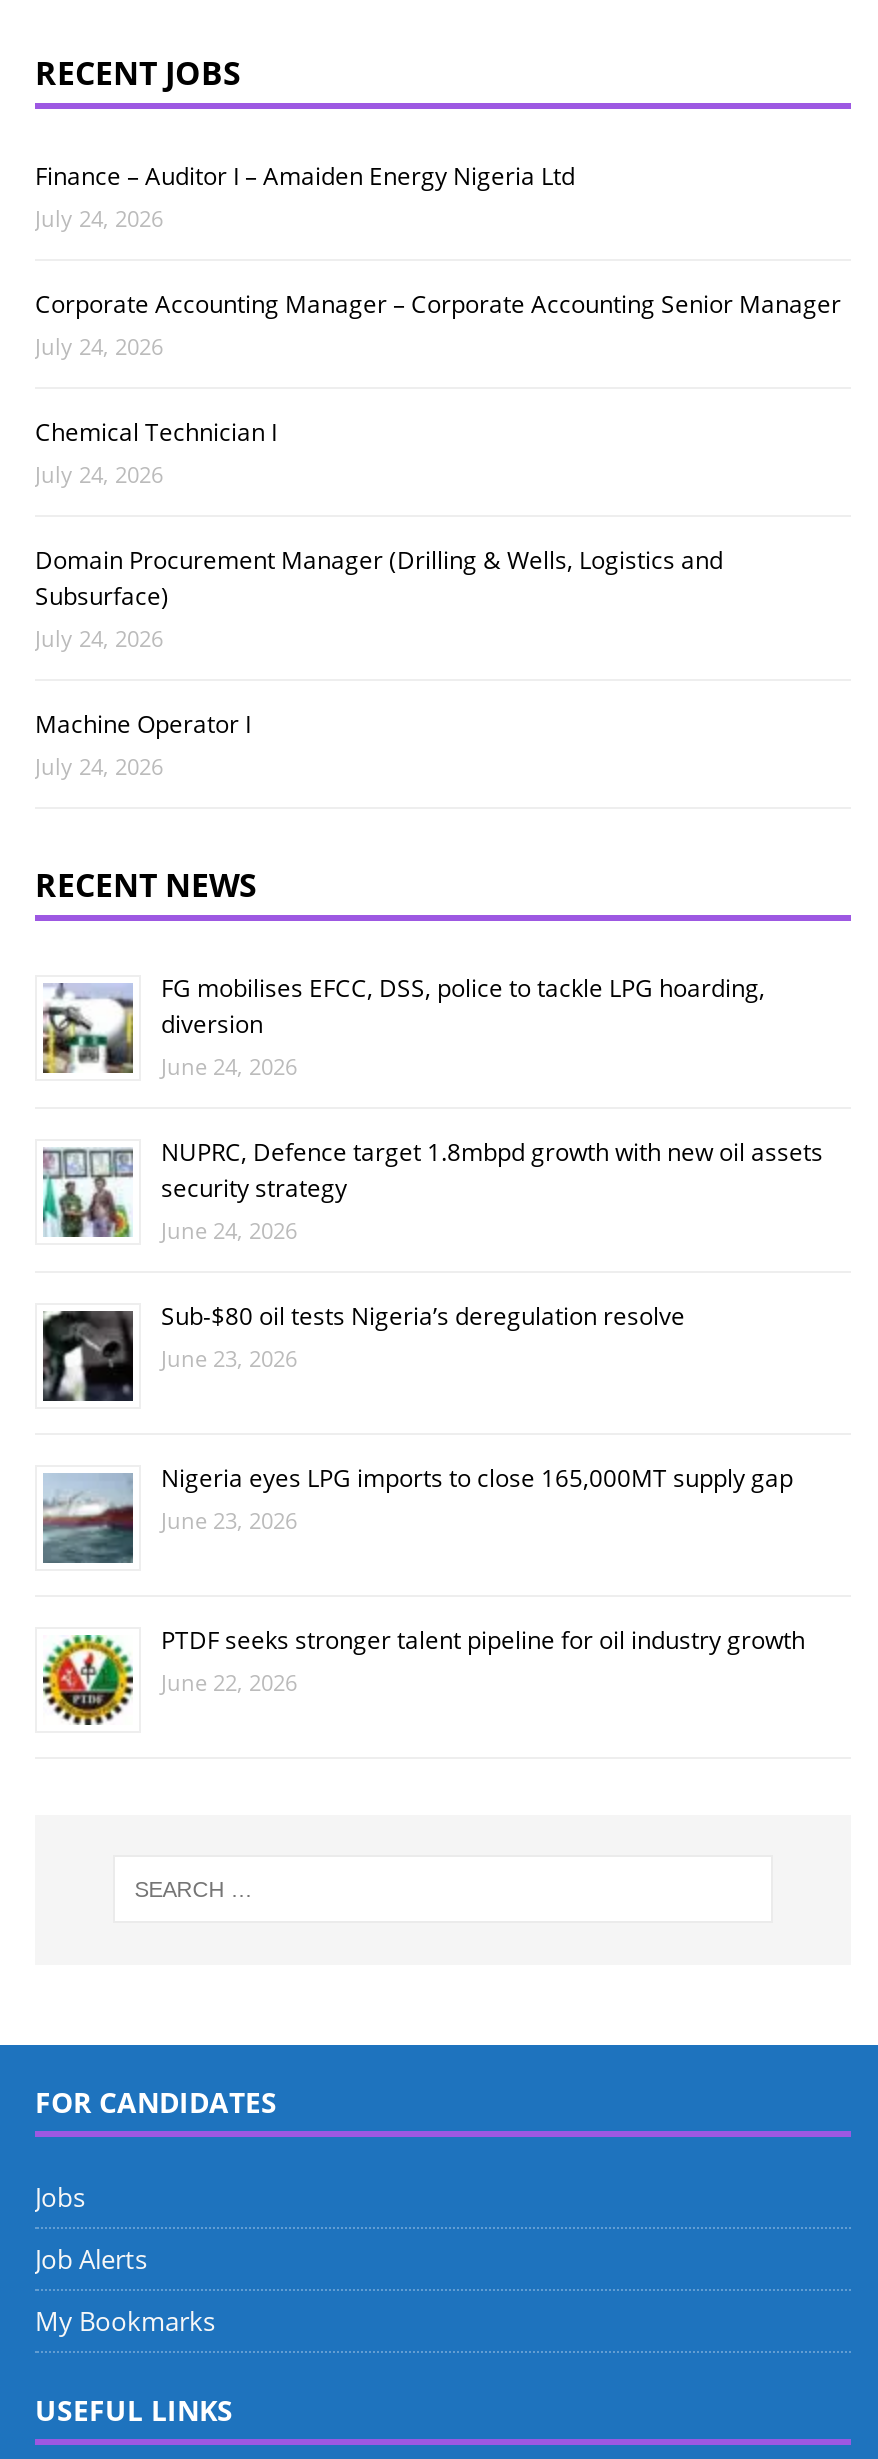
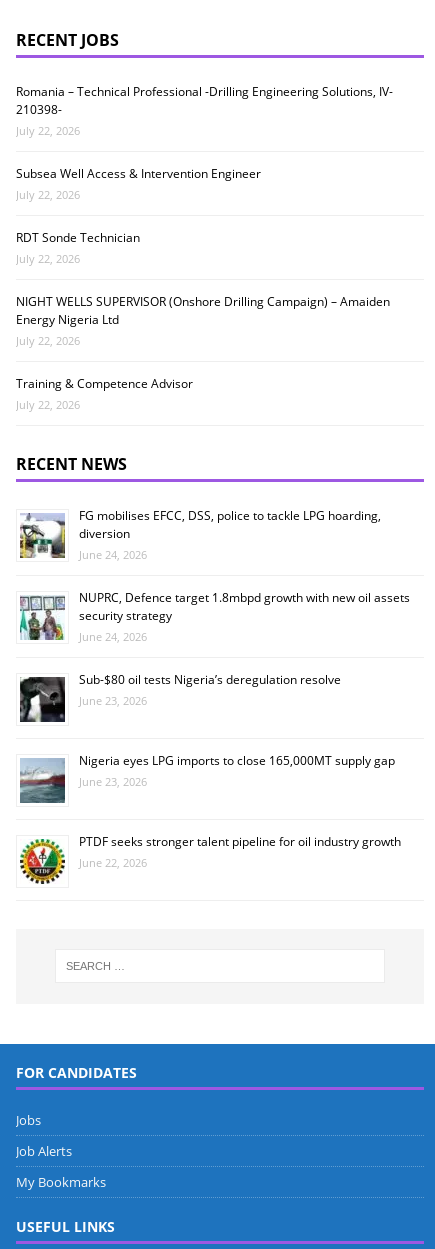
[35,159,575,233] Finance – Auditor I – Amaiden Energy Nigeria Ltd | July 24, 2026 -> [16,83,393,138] Romania – Technical Professional -Drilling Engineering Solutions, IV- | 210398- | July 22, 2026
[35,287,841,361] Corporate Accounting Manager – Corporate Accounting Senior Manager | July 24, 2026 -> [16,165,261,202] Subsea Well Access & Intervention Engineer | July 22, 2026
[35,415,277,489] Chemical Technician I | July 24, 2026 -> [16,229,140,266] RDT Sonde Technician | July 22, 2026
[35,543,723,653] Domain Procurement Manager (Drilling & Wells, Logistics and | Subsurface) | July 24, 2026 -> [16,293,390,348] NIGHT WELLS SUPERVISOR (Onshore Drilling Campaign) – Amaiden | Energy Nigeria Ltd | July 22, 2026
[35,707,251,781] Machine Operator I | July 24, 2026 -> [16,375,193,412] Training & Competence Advisor | July 22, 2026

